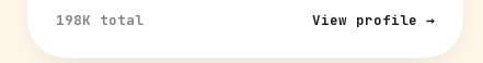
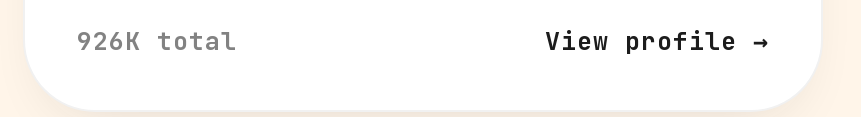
[56,11,143,29] 198K total -> [77,24,237,58] 926K total

